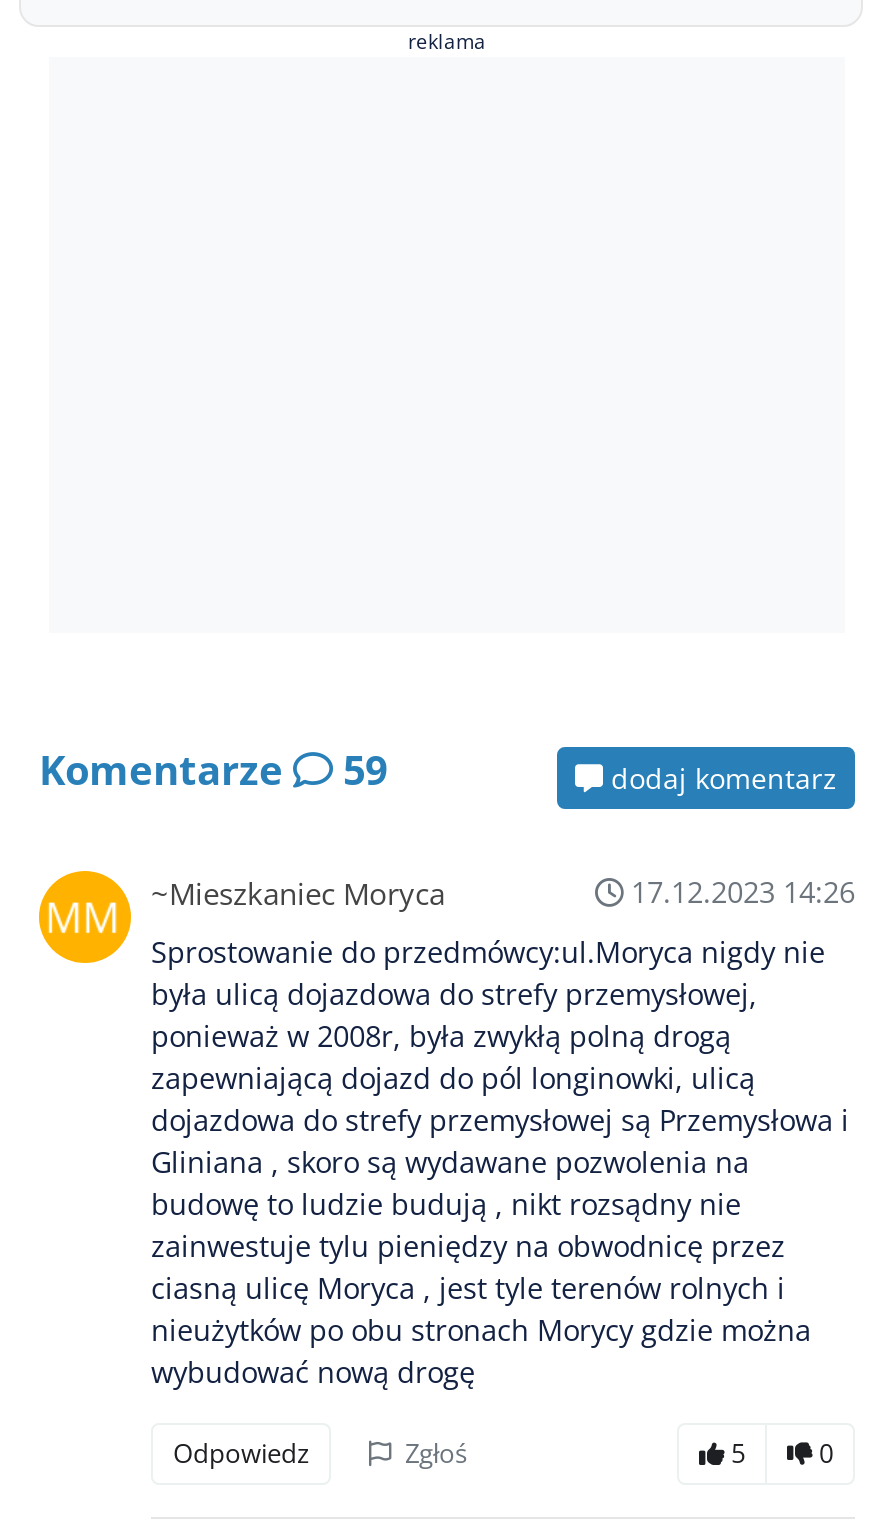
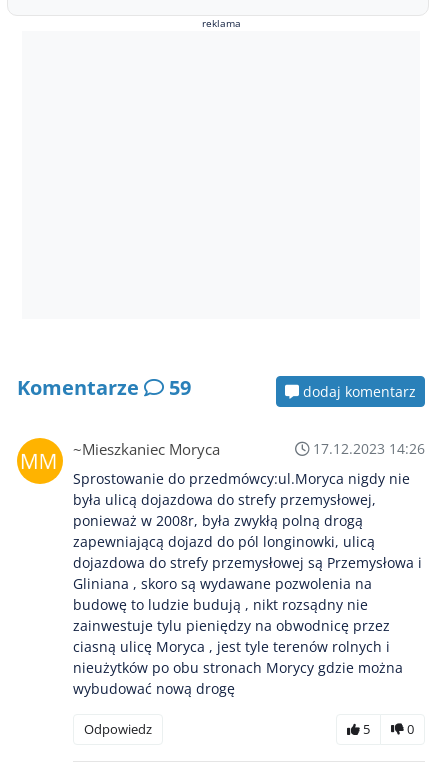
[405,1435,467,1471] Zgłoś -> none

